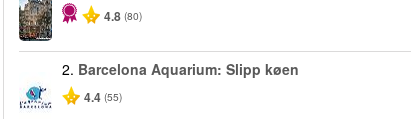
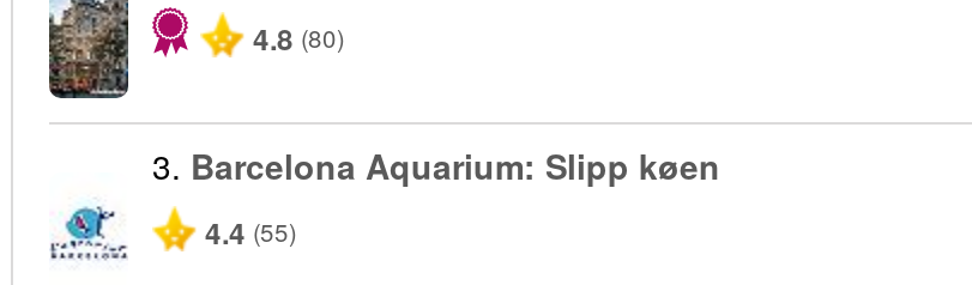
[62,59,299,79] 2. Barcelona Aquarium: Slipp køen -> [152,141,720,189] 3. Barcelona Aquarium: Slipp køen

